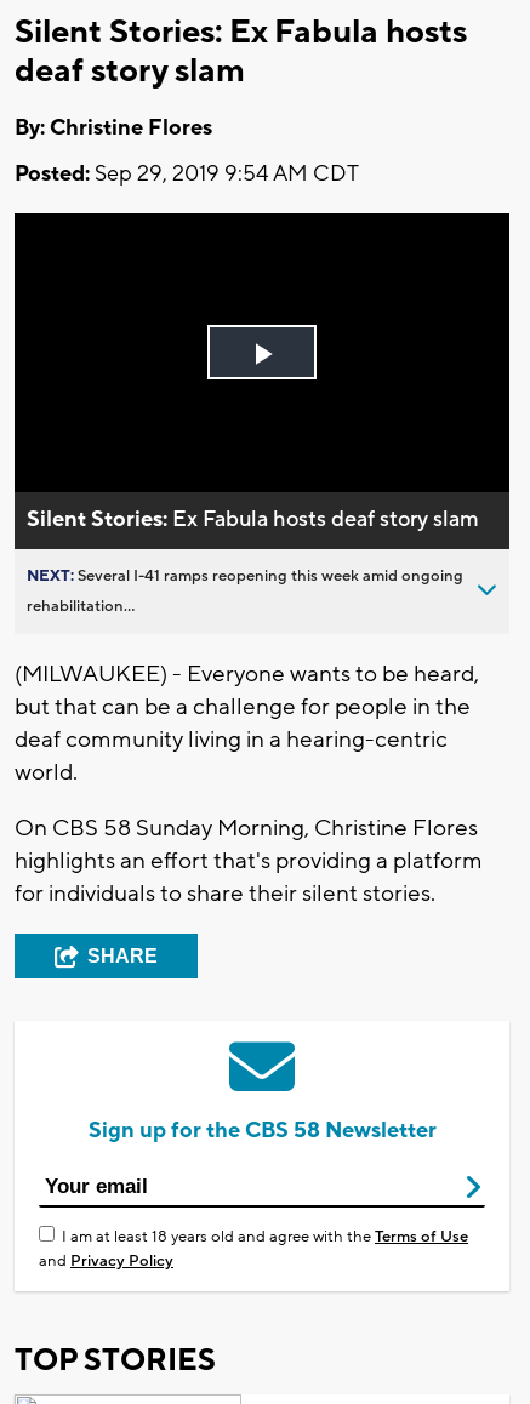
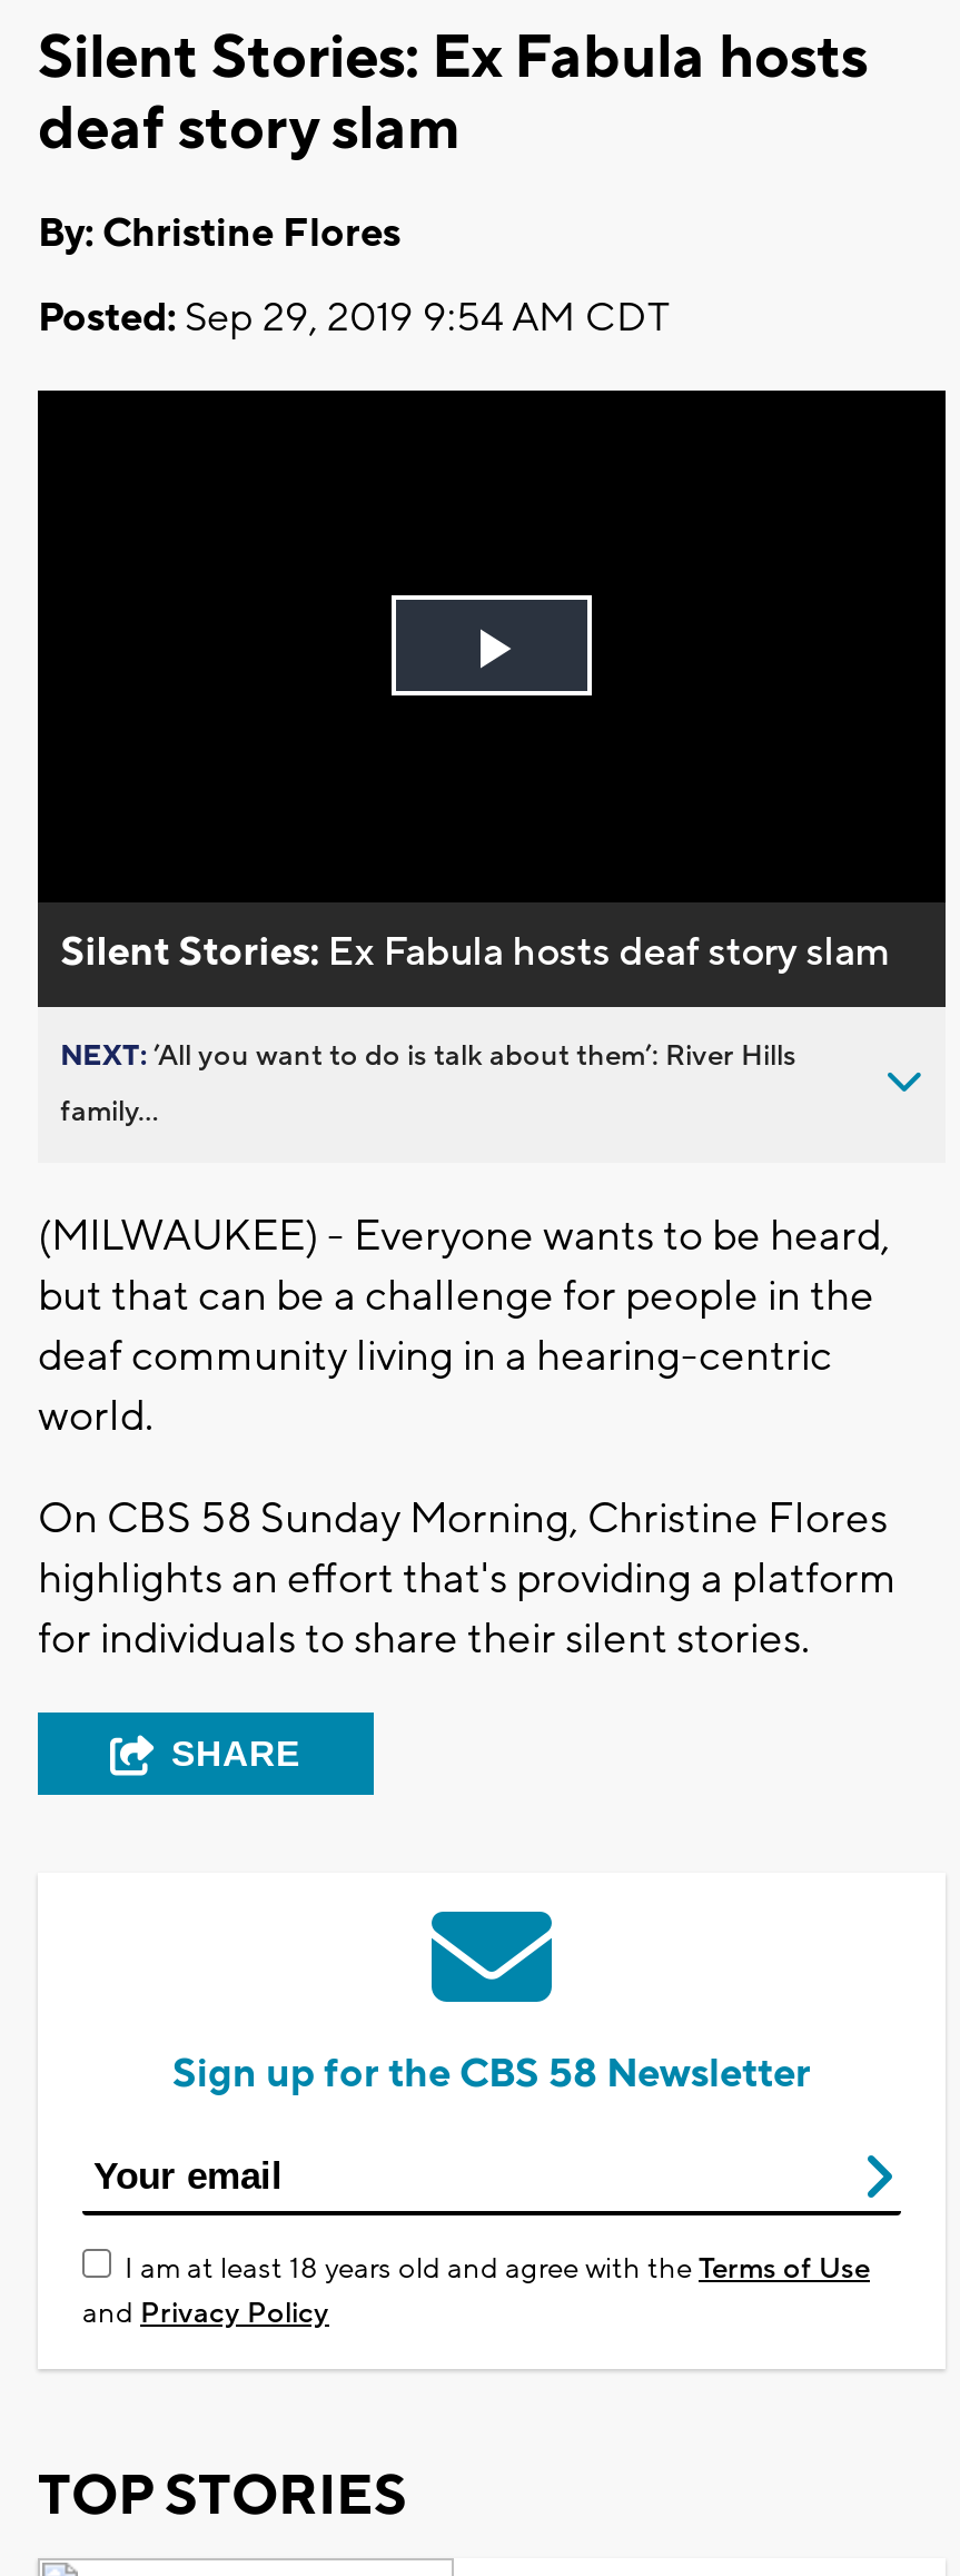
[27,566,463,585] NEXT: Several I-41 ramps reopening this week amid ongoing -> [60,1038,796,1074] NEXT: ’All you want to do is talk about them’: River Hills
[27,596,135,616] rehabilitation... -> [60,1094,158,1129] family...

